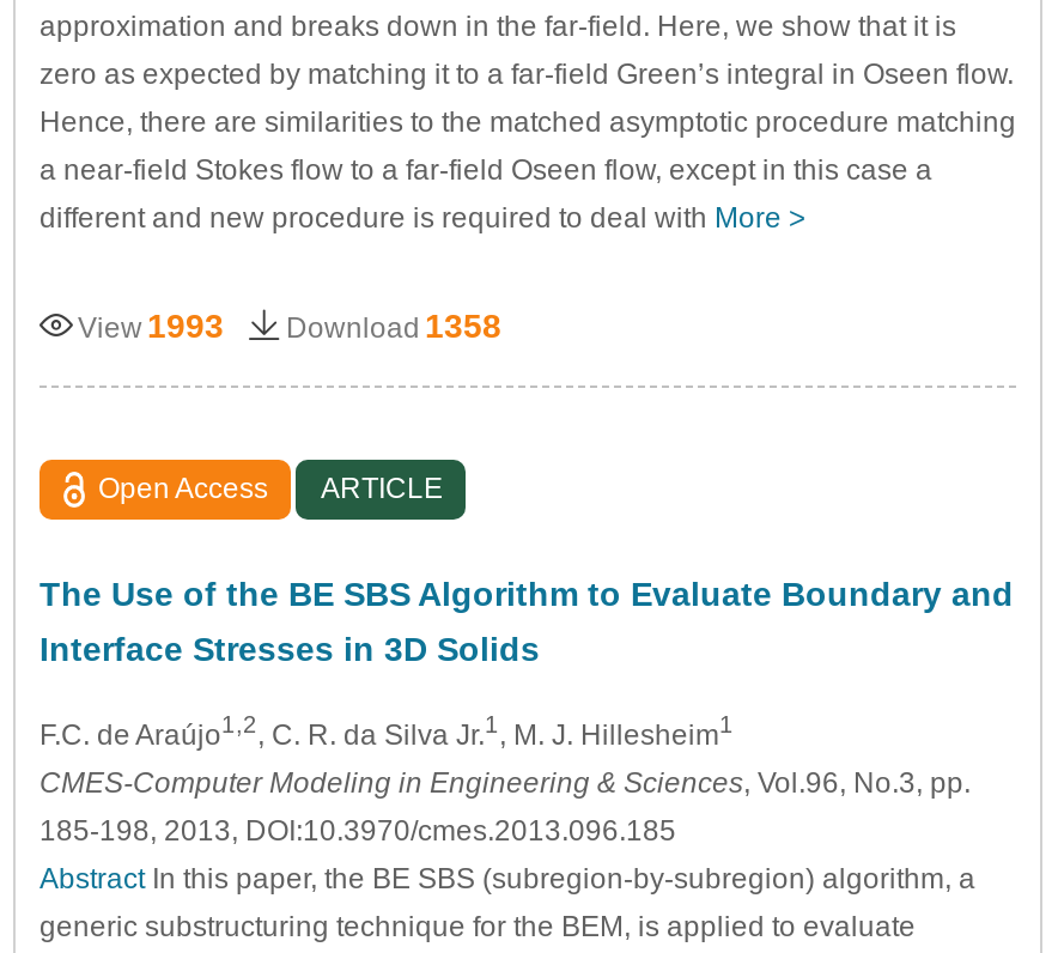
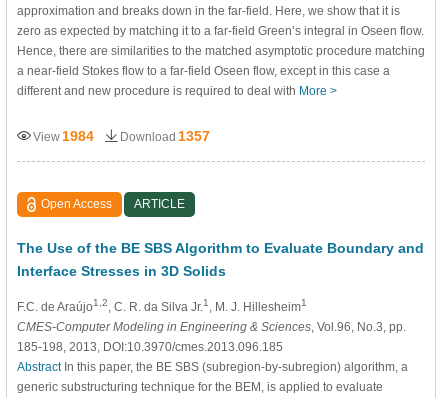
[78,305,224,344] View 1993 -> [33,127,94,143] View 1984
[286,305,501,344] Download 1358 -> [120,127,210,143] Download 1357

